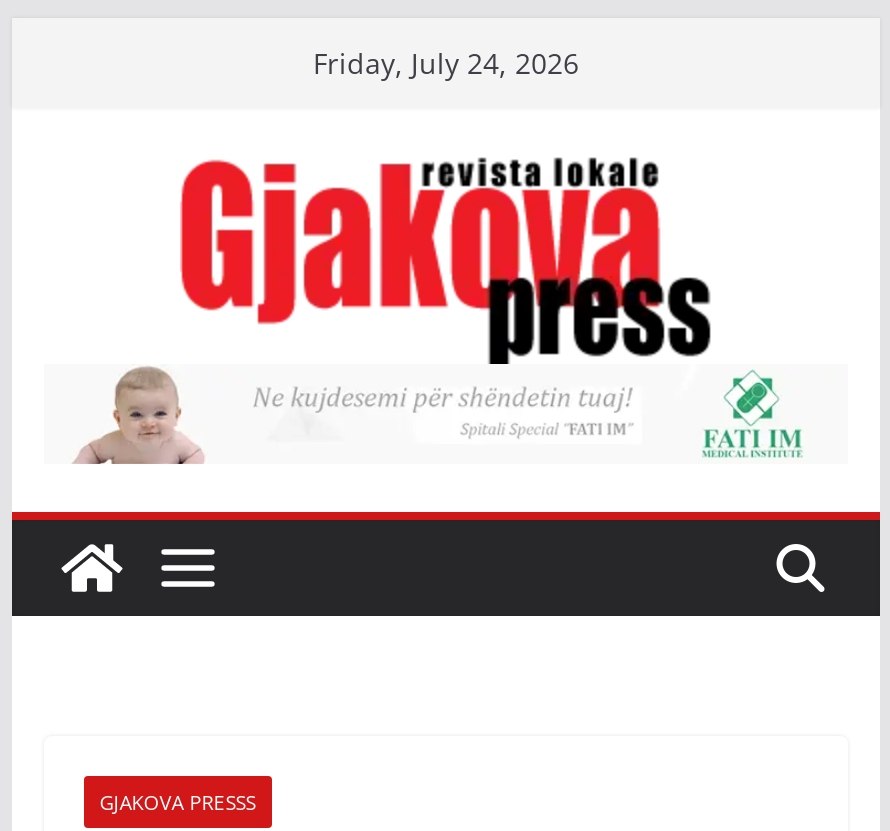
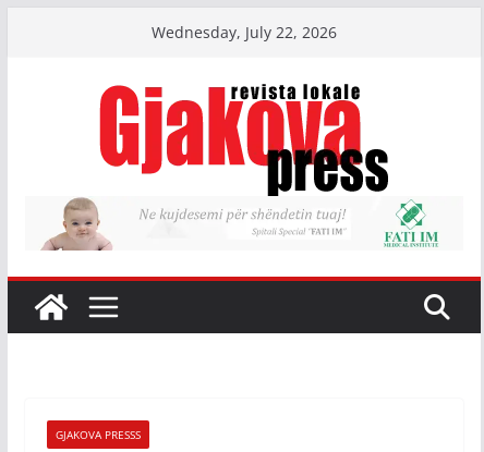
[313,44,579,82] Friday, July 24, 2026 -> [152,22,337,42] Wednesday, July 22, 2026

